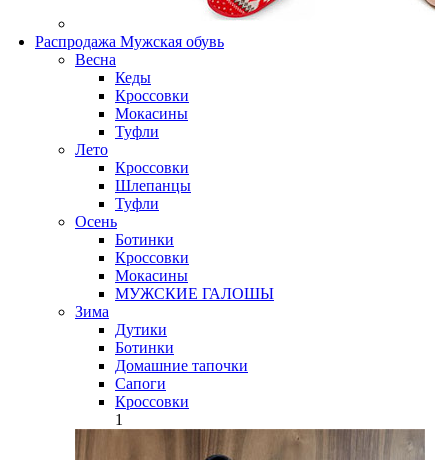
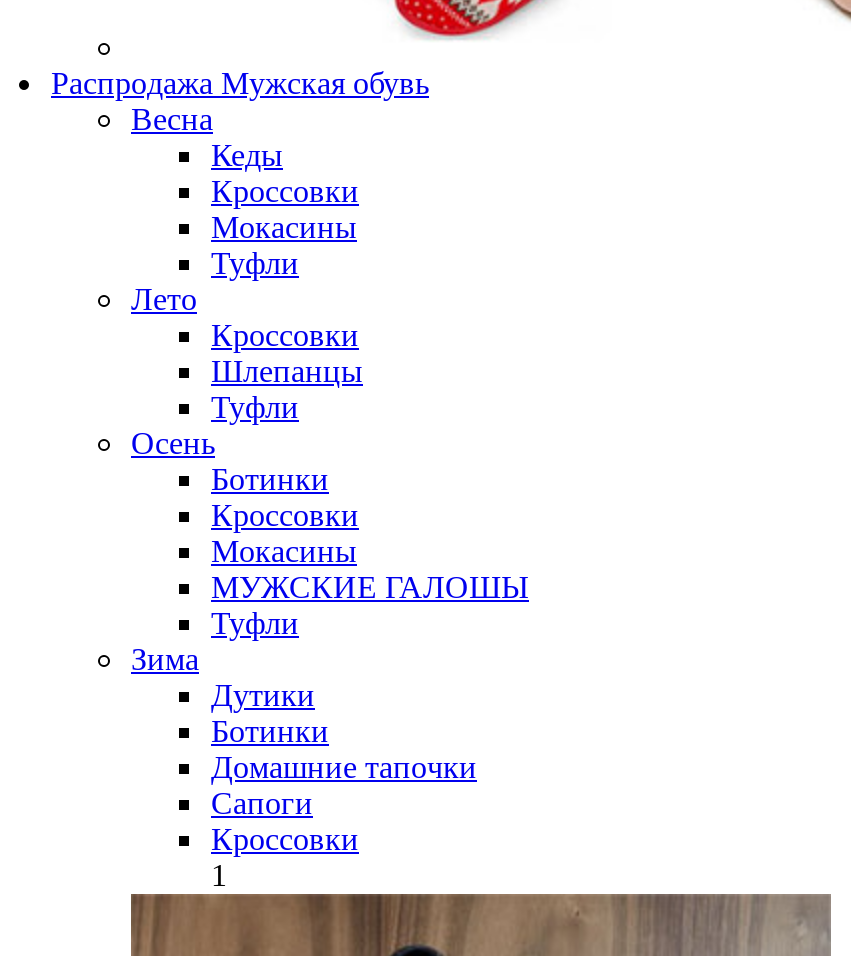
none -> [211,606,299,640] Туфли

